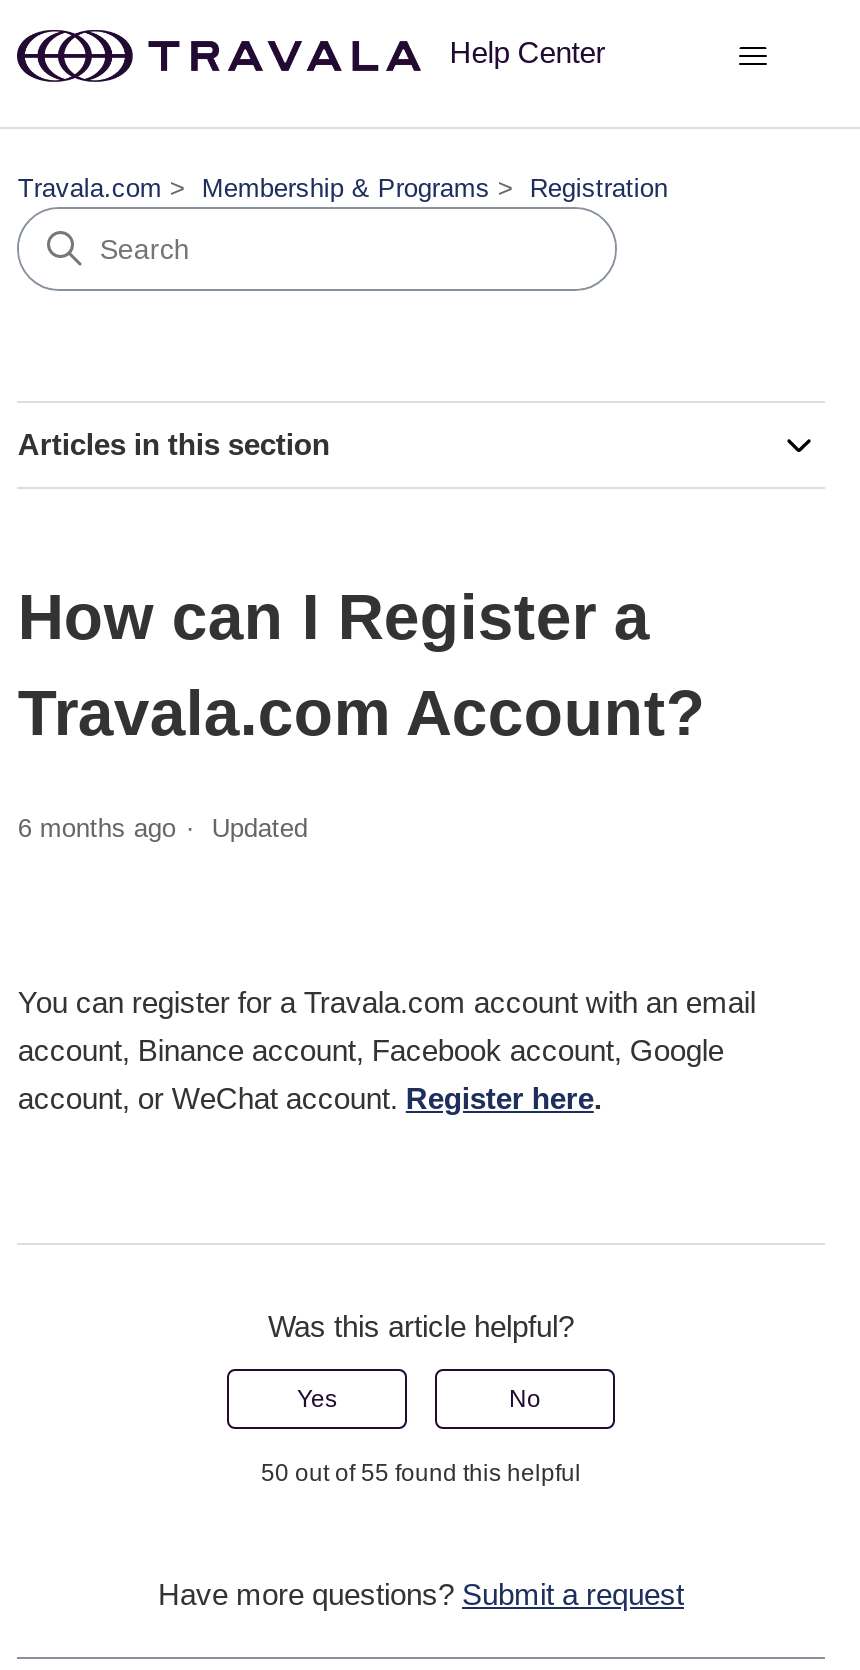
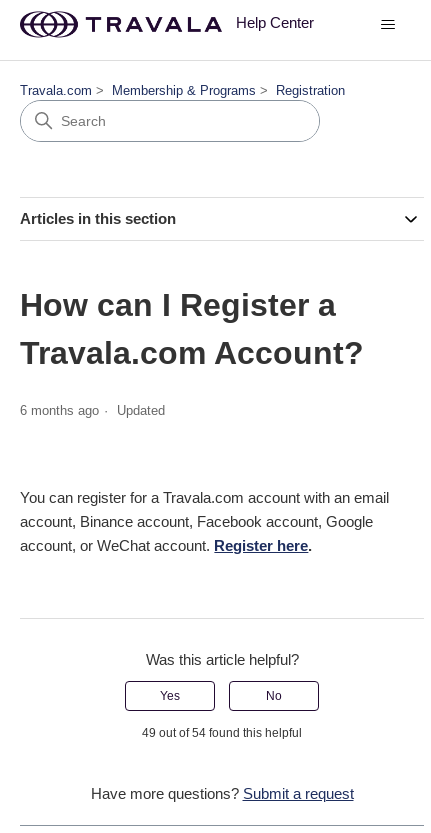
[261,1460,581,1488] 50 out of 55 found this helpful -> [142,726,302,740] 49 out of 54 found this helpful

